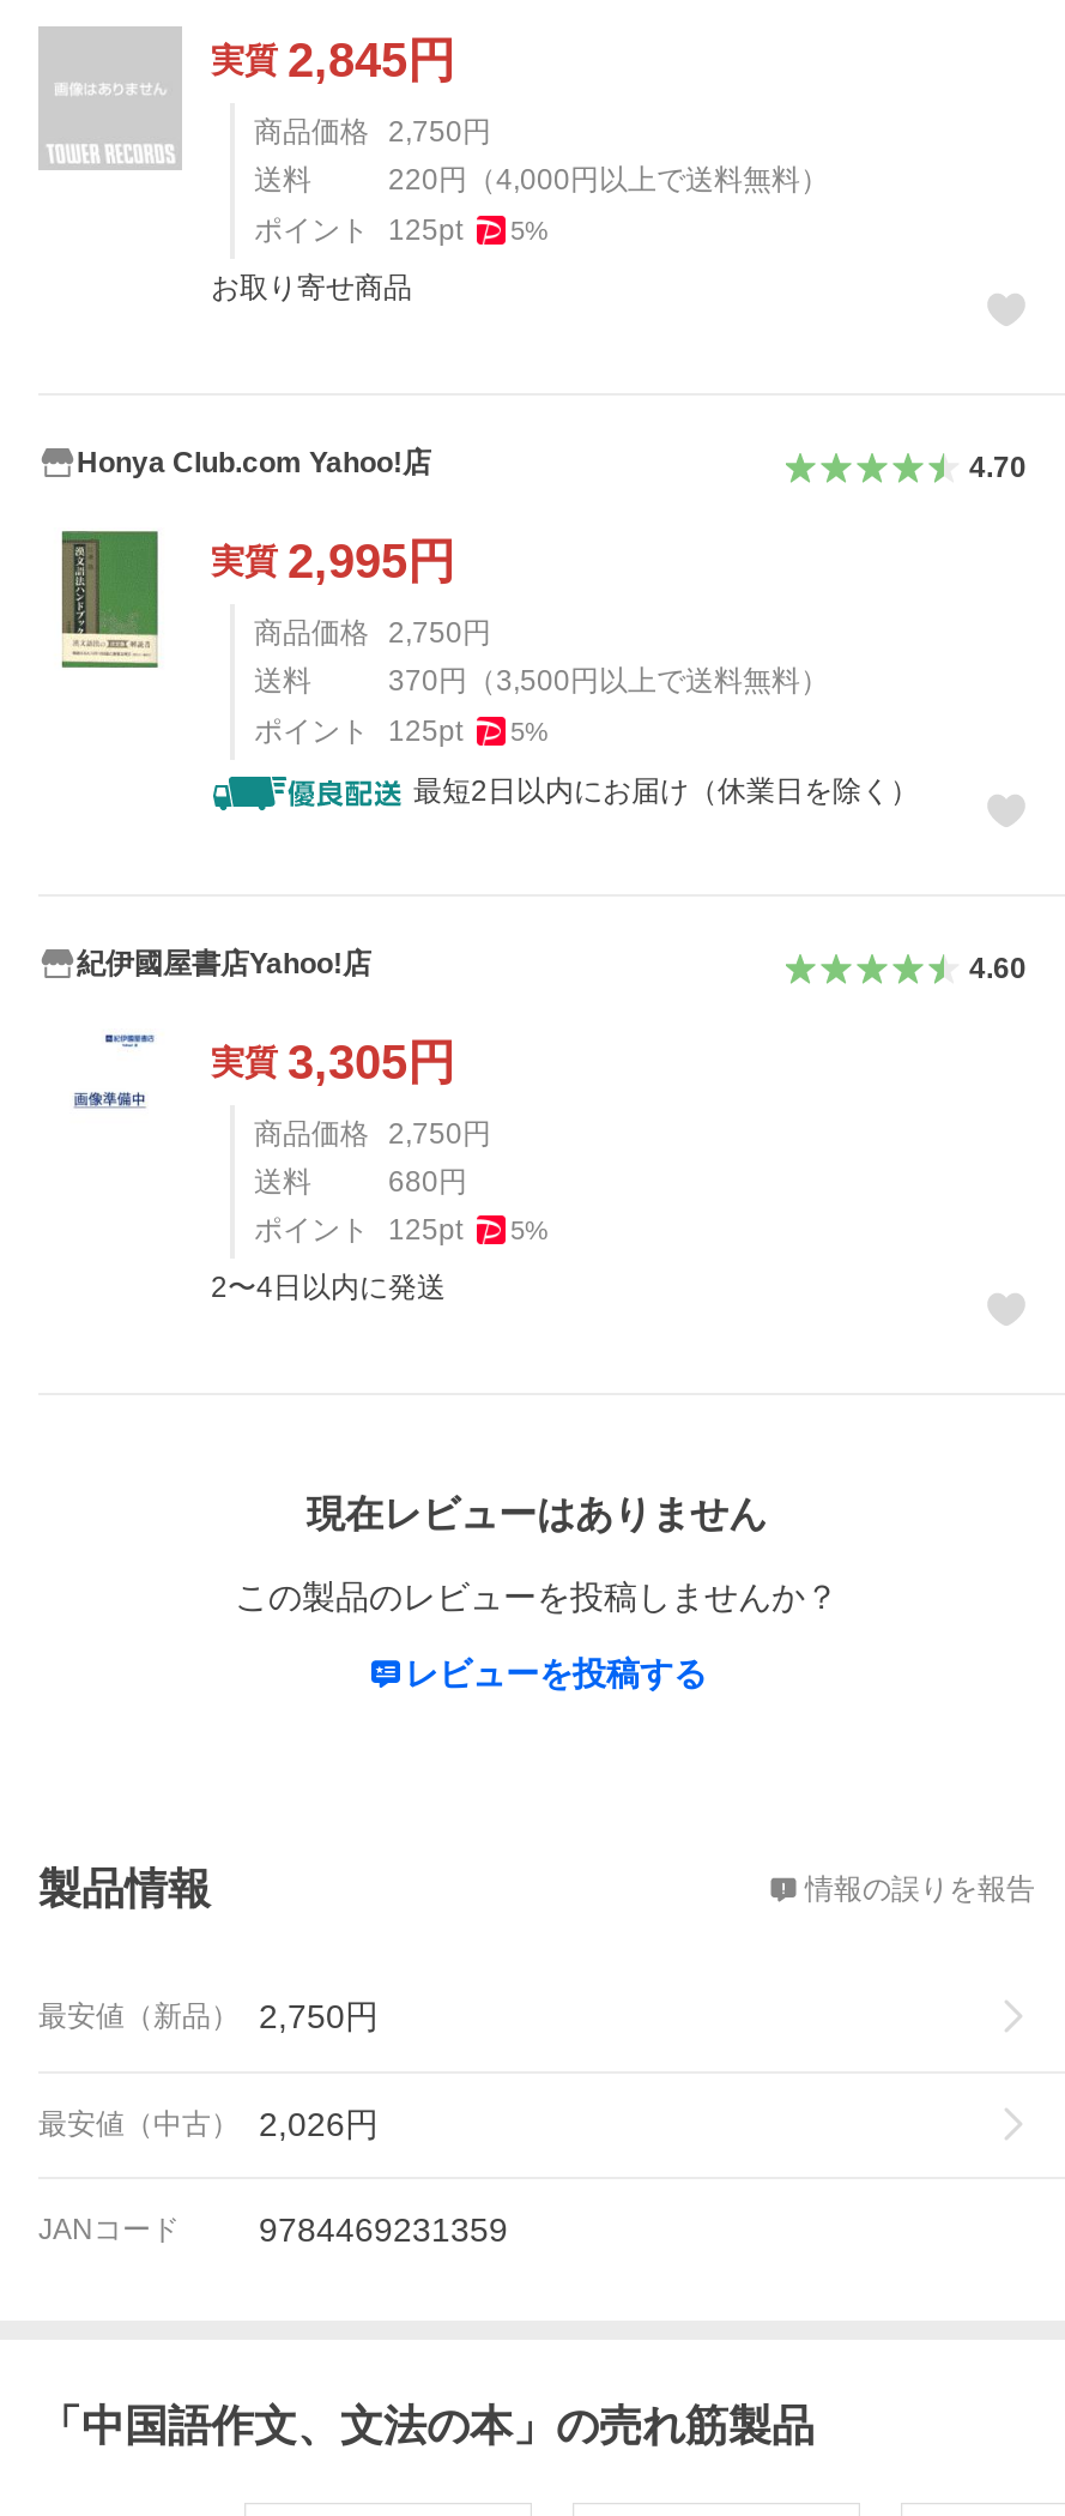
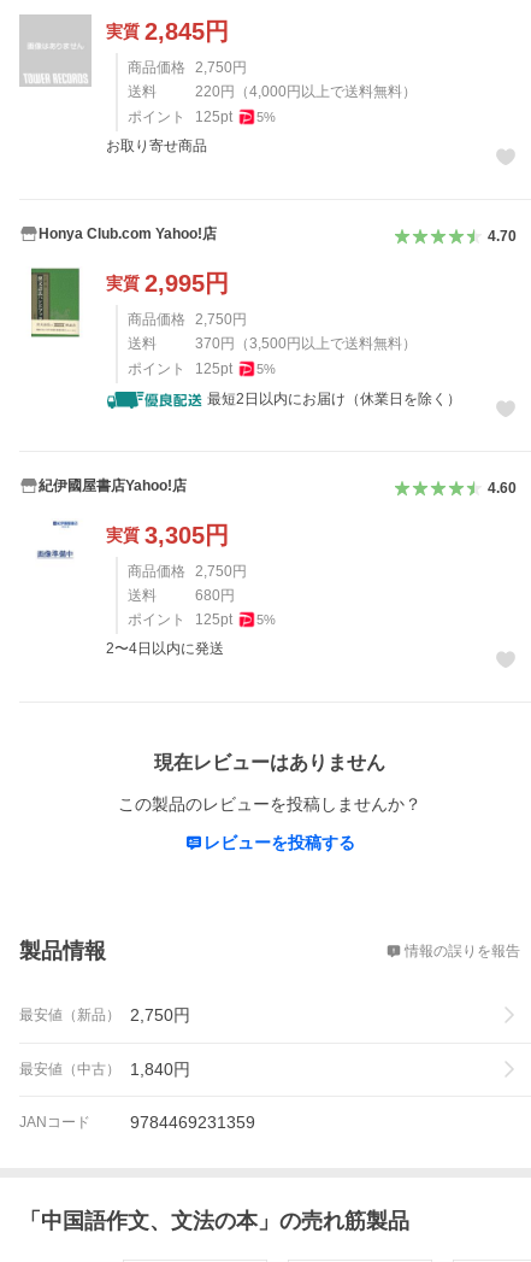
[38,2105,379,2143] 最安値（中古） 2,026円 -> [19,1060,190,1079] 最安値（中古） 1,840円

